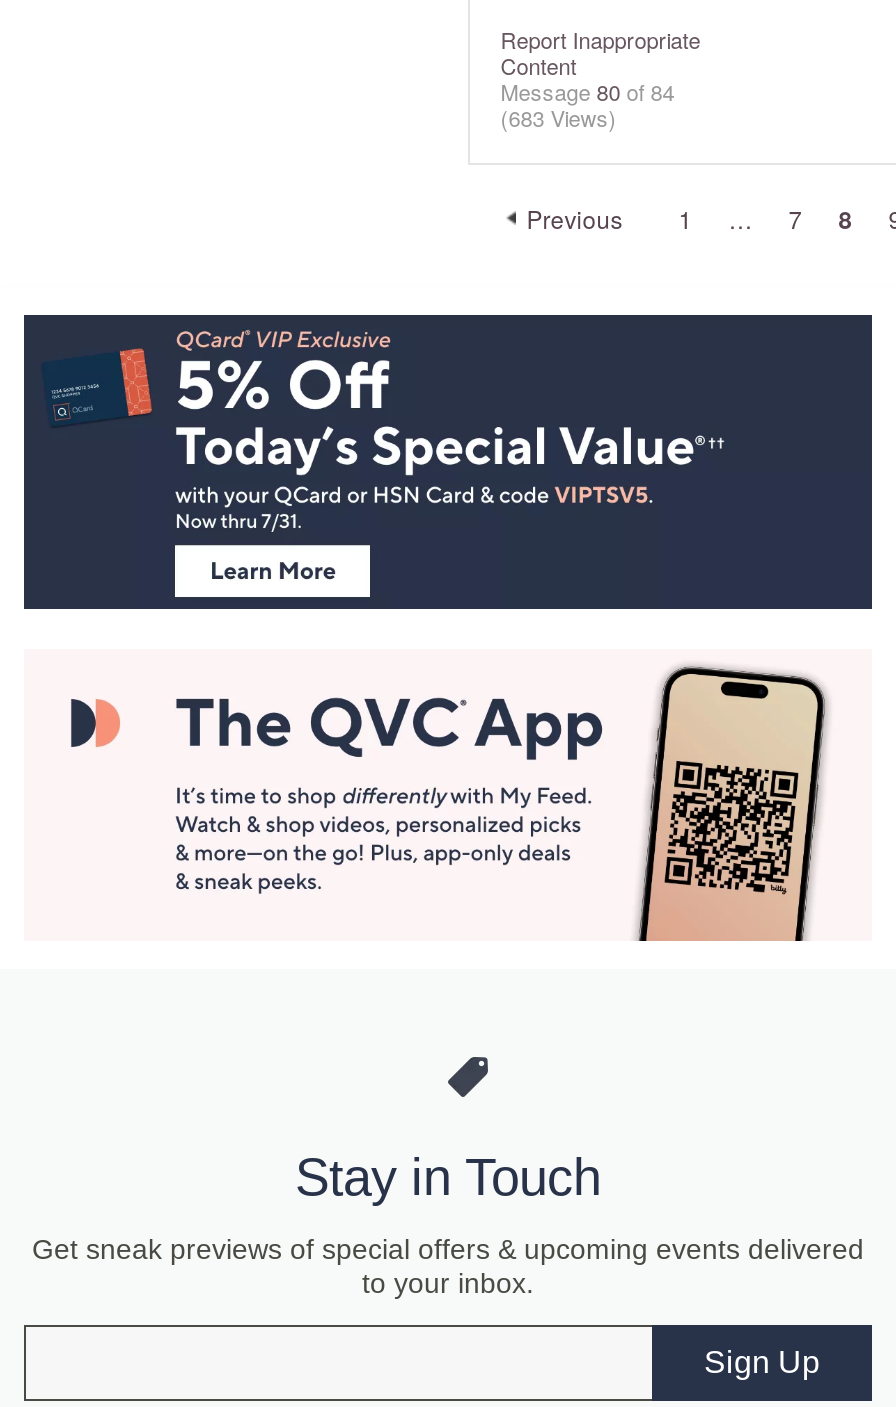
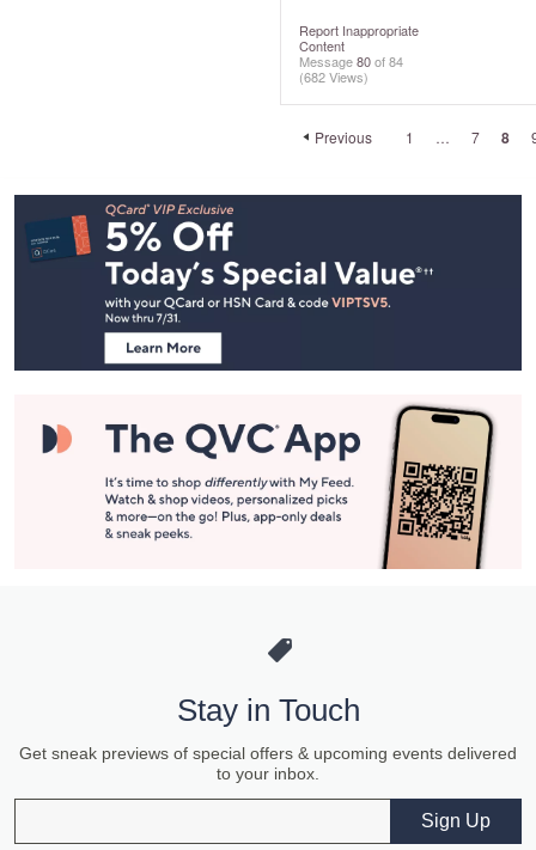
[500,102,616,134] (683 Views) -> [299,67,369,86] (682 Views)

